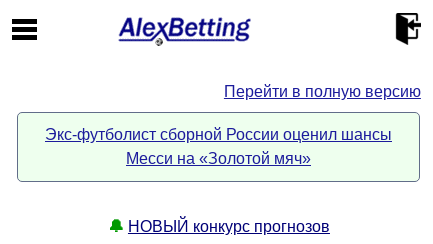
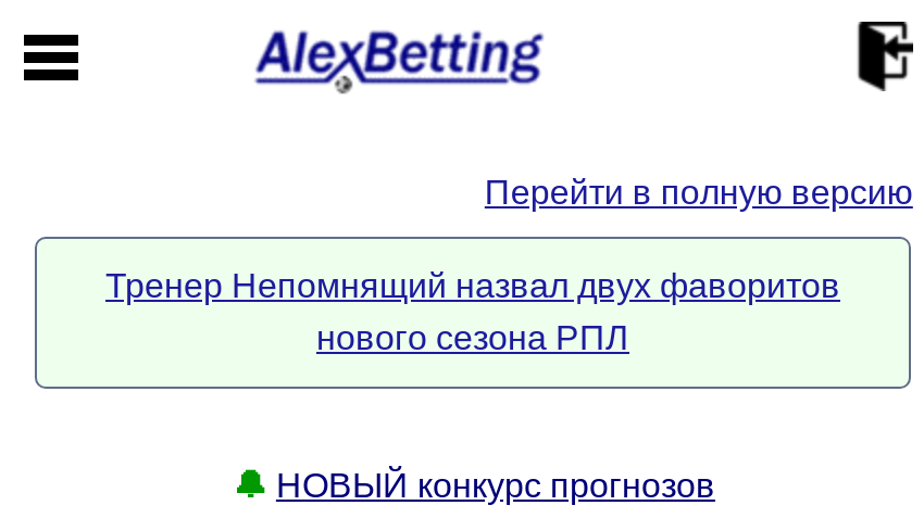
[45,126,392,167] Экс-футболист сборной России оценил шансы | Месси на «Золотой мяч» -> [105,267,840,356] Тренер Непомнящий назвал двух фаворитов | нового сезона РПЛ

